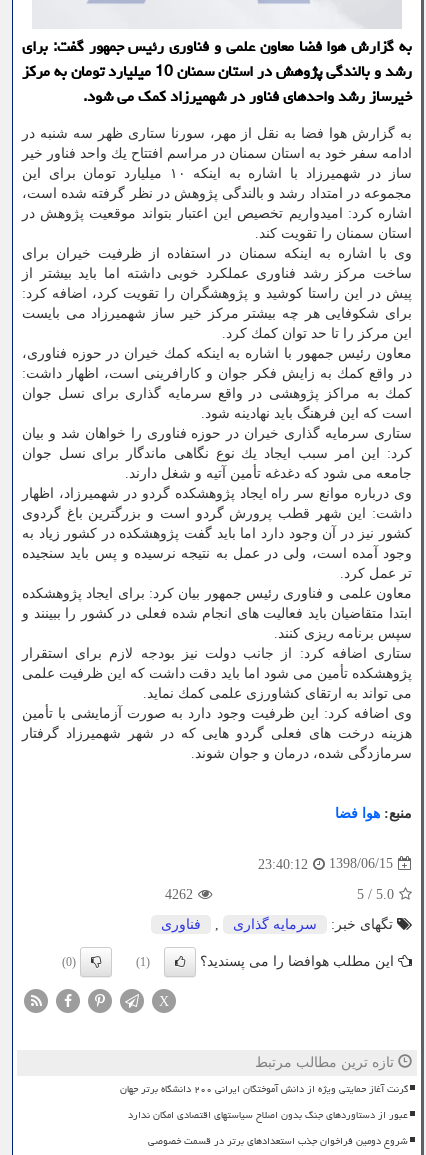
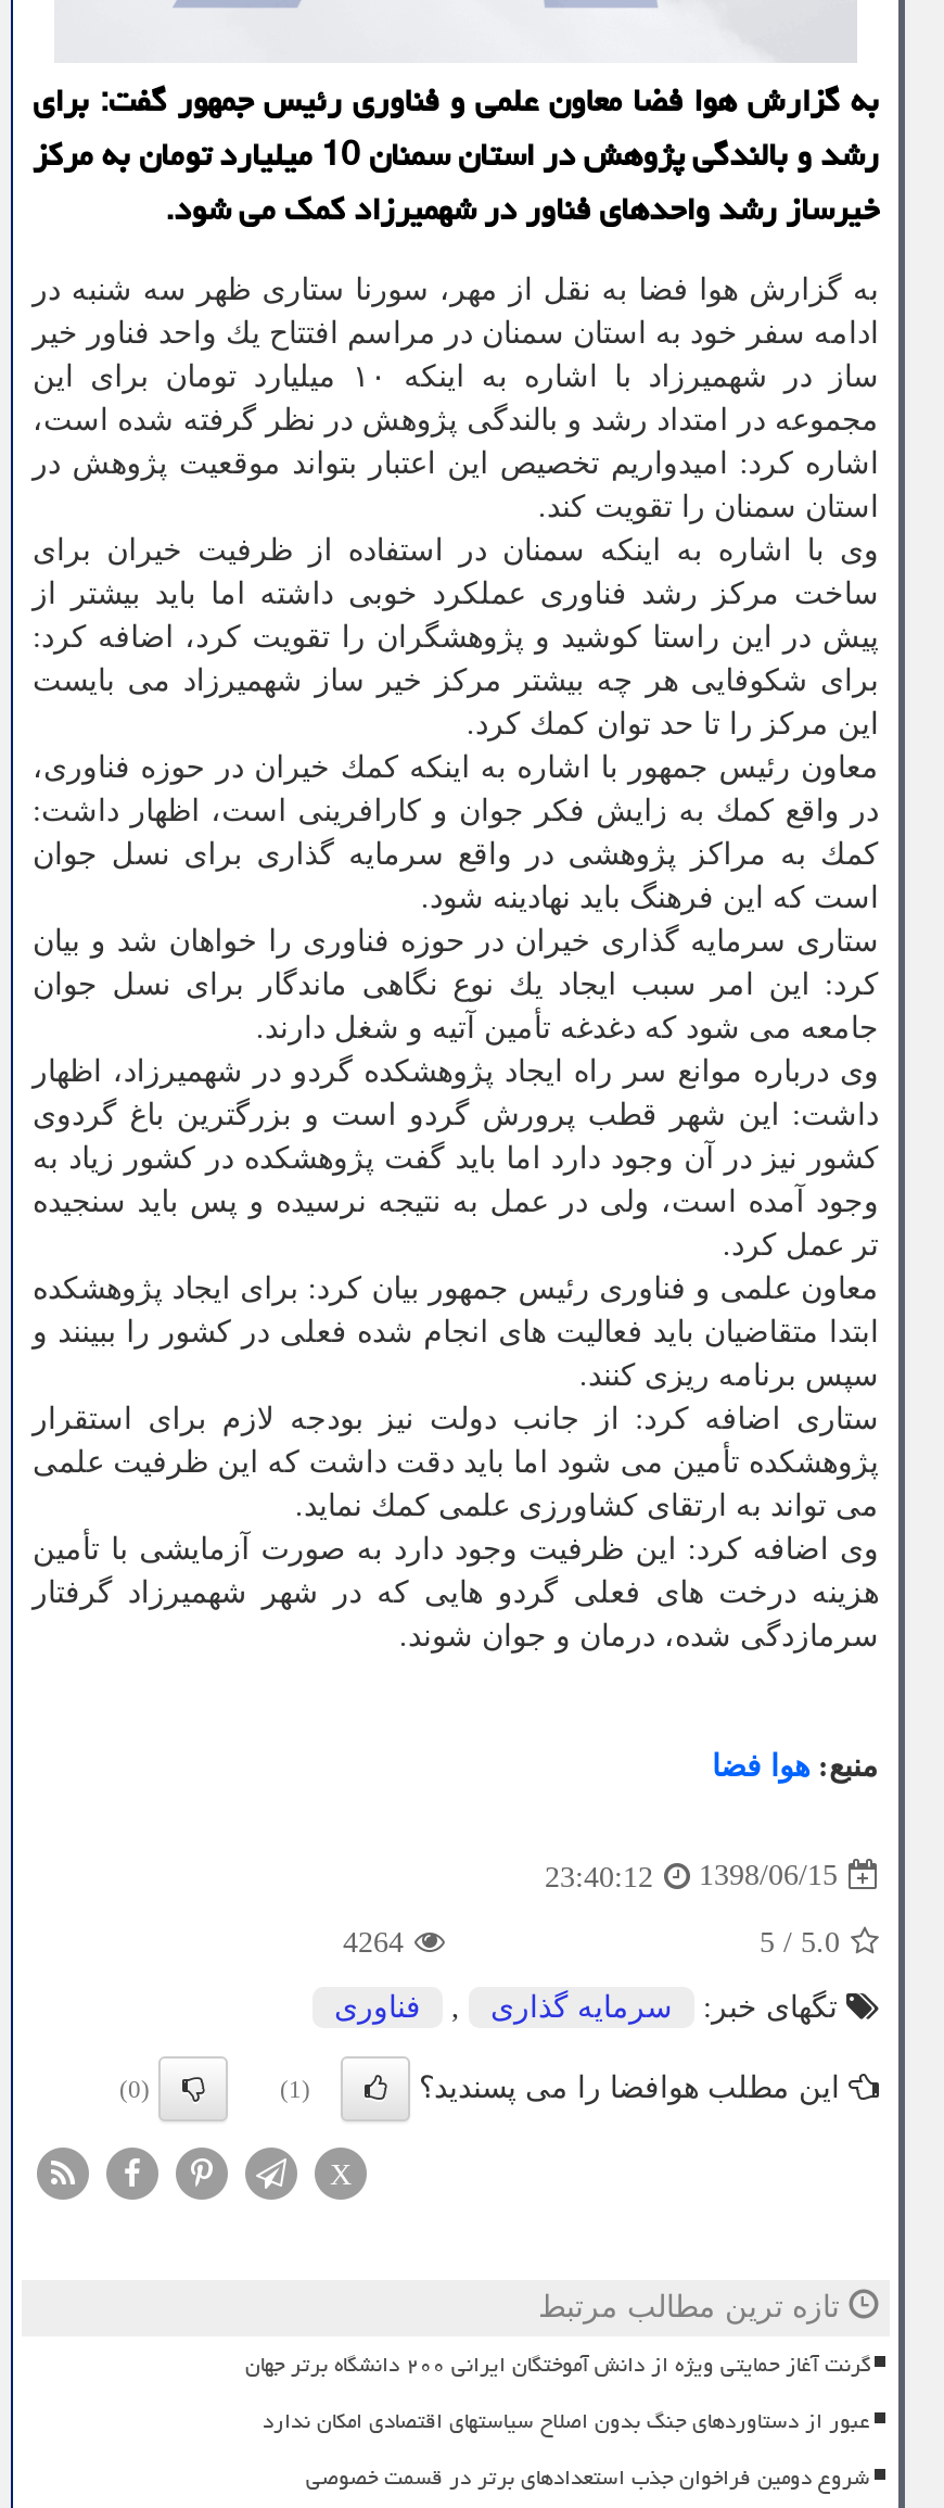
[165,887,193,902] 4262 -> [343,1926,404,1959] 4264

